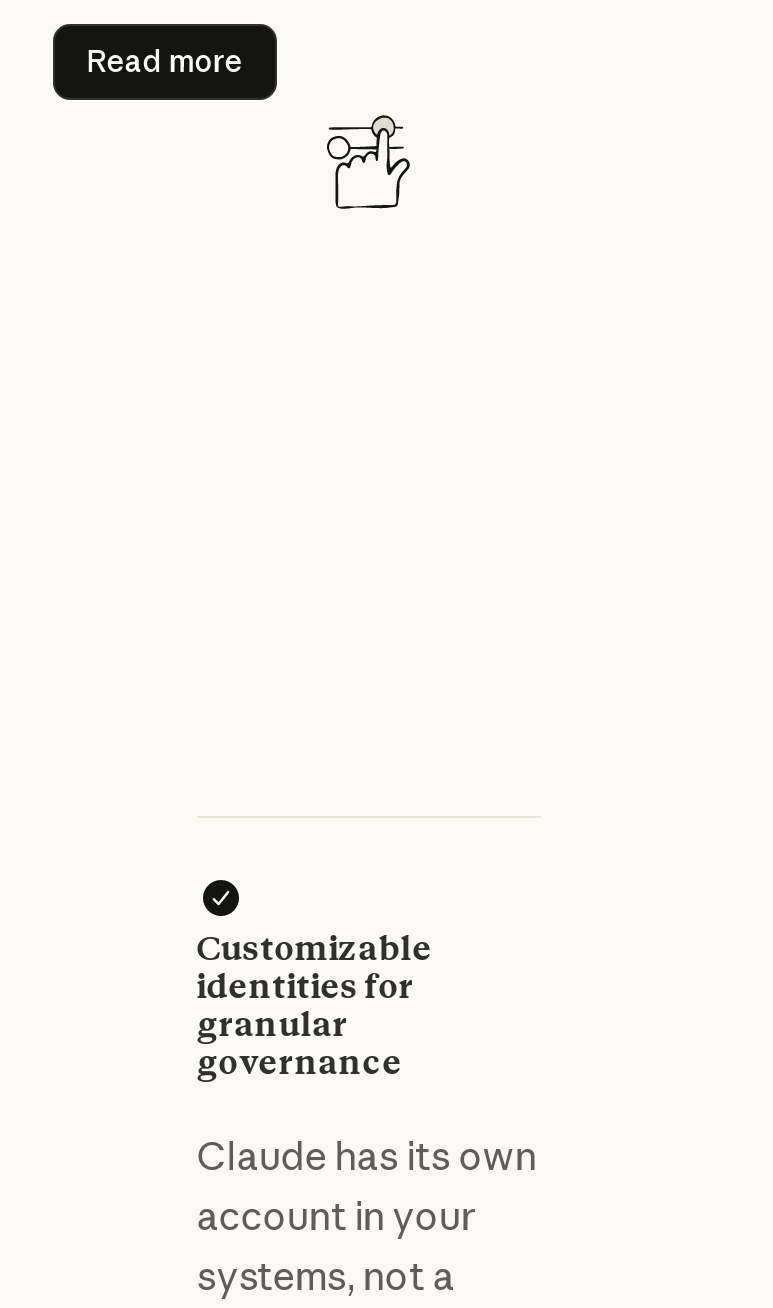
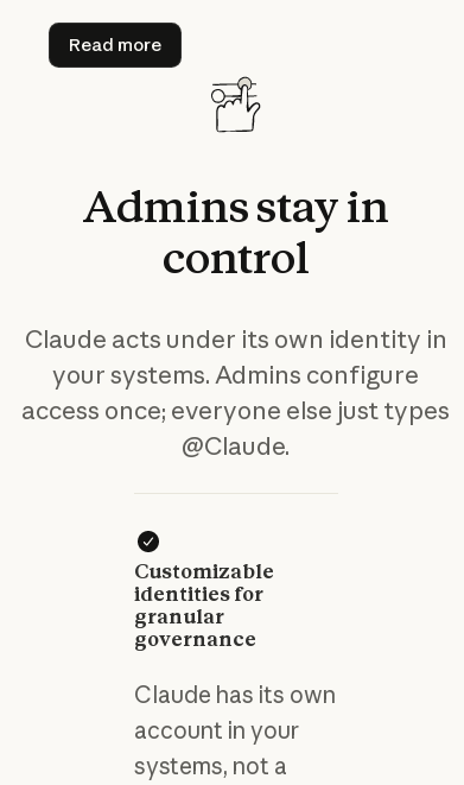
none -> [22,179,450,461] Admins stay in | control | Claude acts under its own identity in | your systems. Admins configure | access once; everyone else just types | @Claude.

